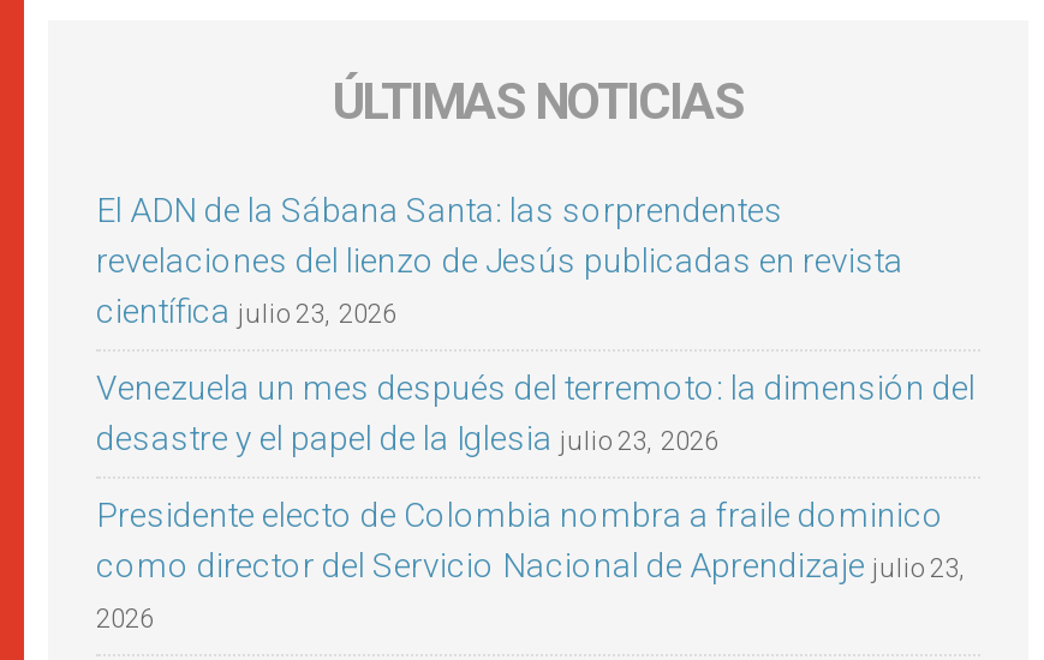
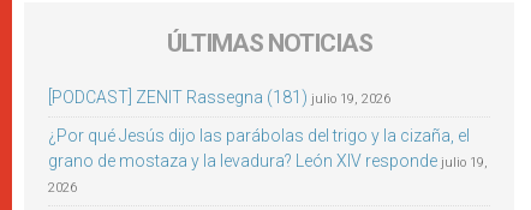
[96,192,976,586] El ADN de la Sábana Santa: las sorprendentes | revelaciones del lienzo de Jesús publicadas en revista | científica julio 23, 2026 | Venezuela un mes después del terremoto: la dimensión del | desastre y el papel de la Iglesia julio 23, 2026 | Presidente electo de Colombia nombra a fraile dominico | como director del Servicio Nacional de Aprendizaje julio 23, -> [48,88,488,171] [PODCAST] ZENIT Rassegna (181) julio 19, 2026 | ¿Por qué Jesús dijo las parábolas del trigo y la cizaña, el | grano de mostaza y la levadura? León XIV responde julio 19,

